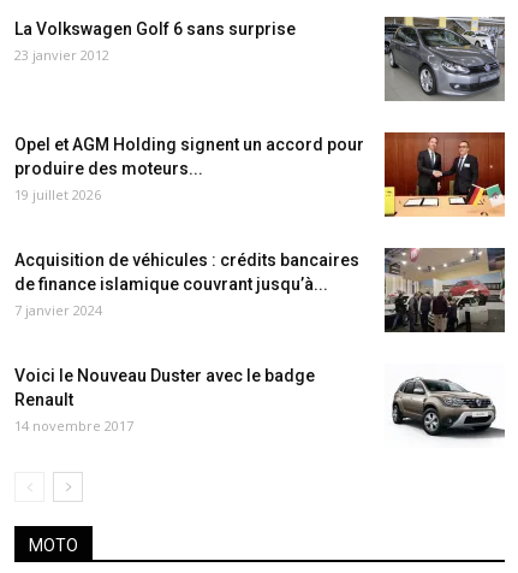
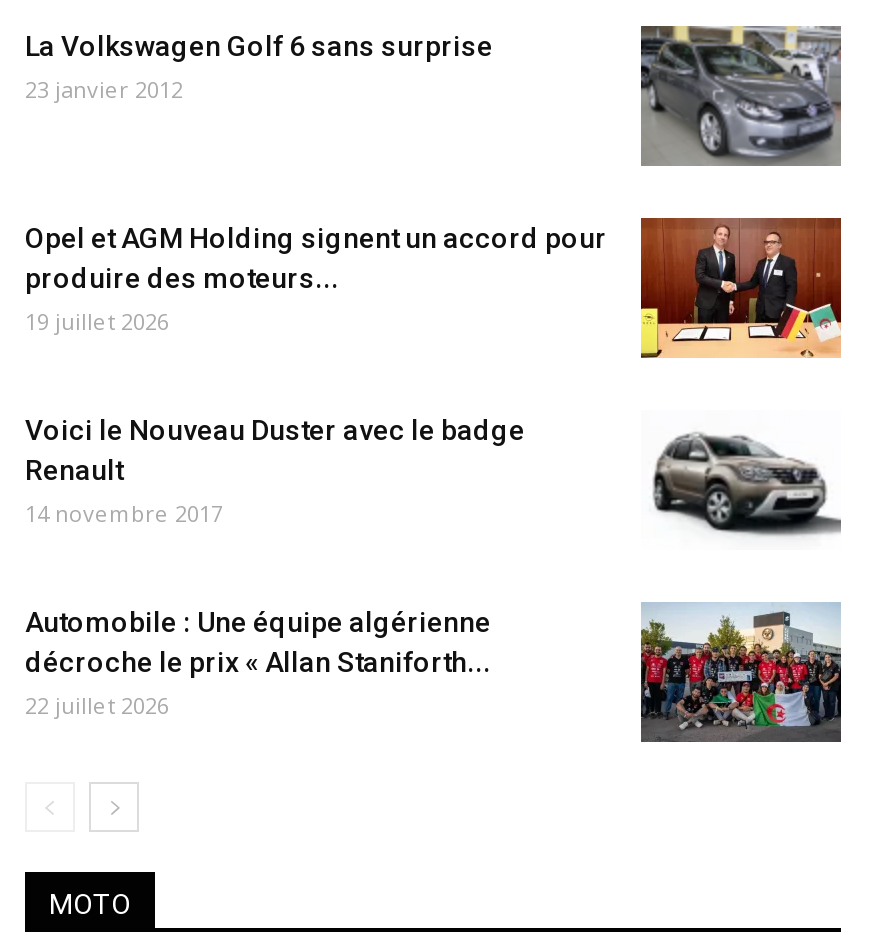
[14,248,506,333] [image] | Acquisition de véhicules : crédits bancaires | de finance islamique couvrant jusqu’à... | 7 janvier 2024 -> none
moved [14,365,315,434] -> [25,413,525,527]: Voici le Nouveau Duster avec le badge | Renault | 14 novembre 2017
none -> [25,605,491,719] Automobile : Une équipe algérienne | décroche le prix « Allan Staniforth... | 22 juillet 2026
none -> [639,602,843,742] [image]

